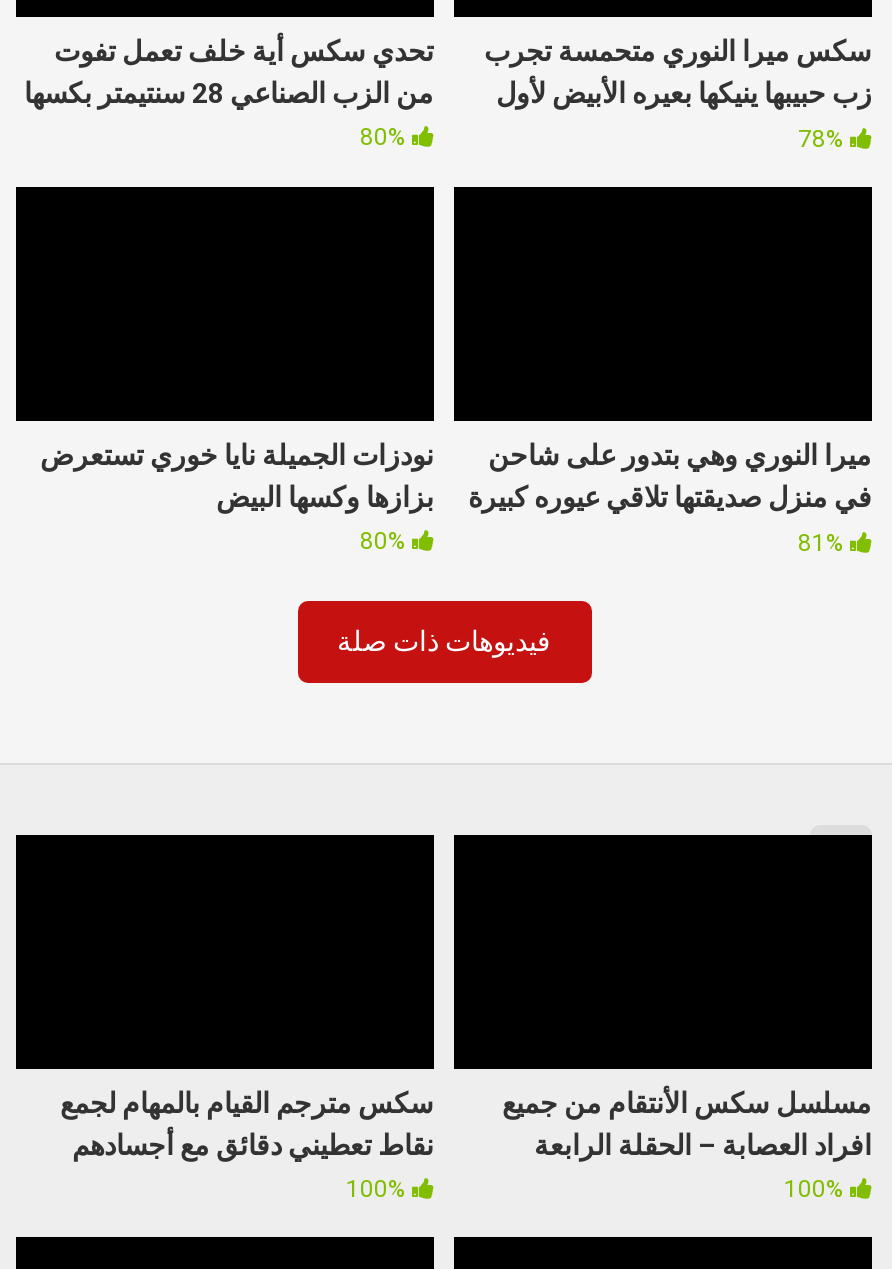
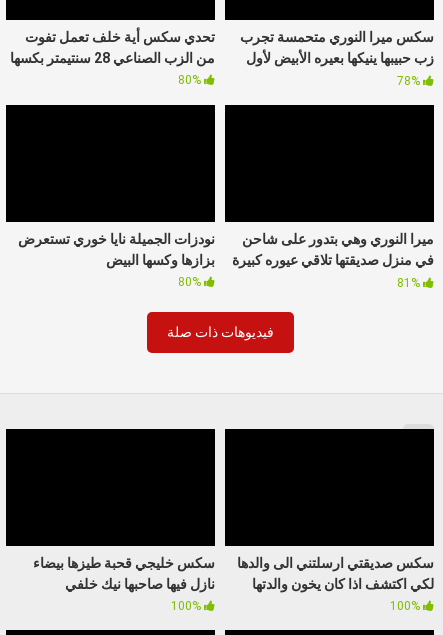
[60,1087,434,1161] سكس مترجم القيام بالمهام لجمع | نقاط تعطيني دقائق مع أجسادهم -> [33,555,215,592] سكس خليجي قحبة طيزها بيضاء | نازل فيها صاحبها نيك خلفي
[502,1087,872,1161] مسلسل سكس الأنتقام من جميع | افراد العصابة – الحقلة الرابعة -> [237,555,434,592] سكس صديقتي ارسلتني الى والدها | لكي اكتشف اذا كان يخون والدتها

